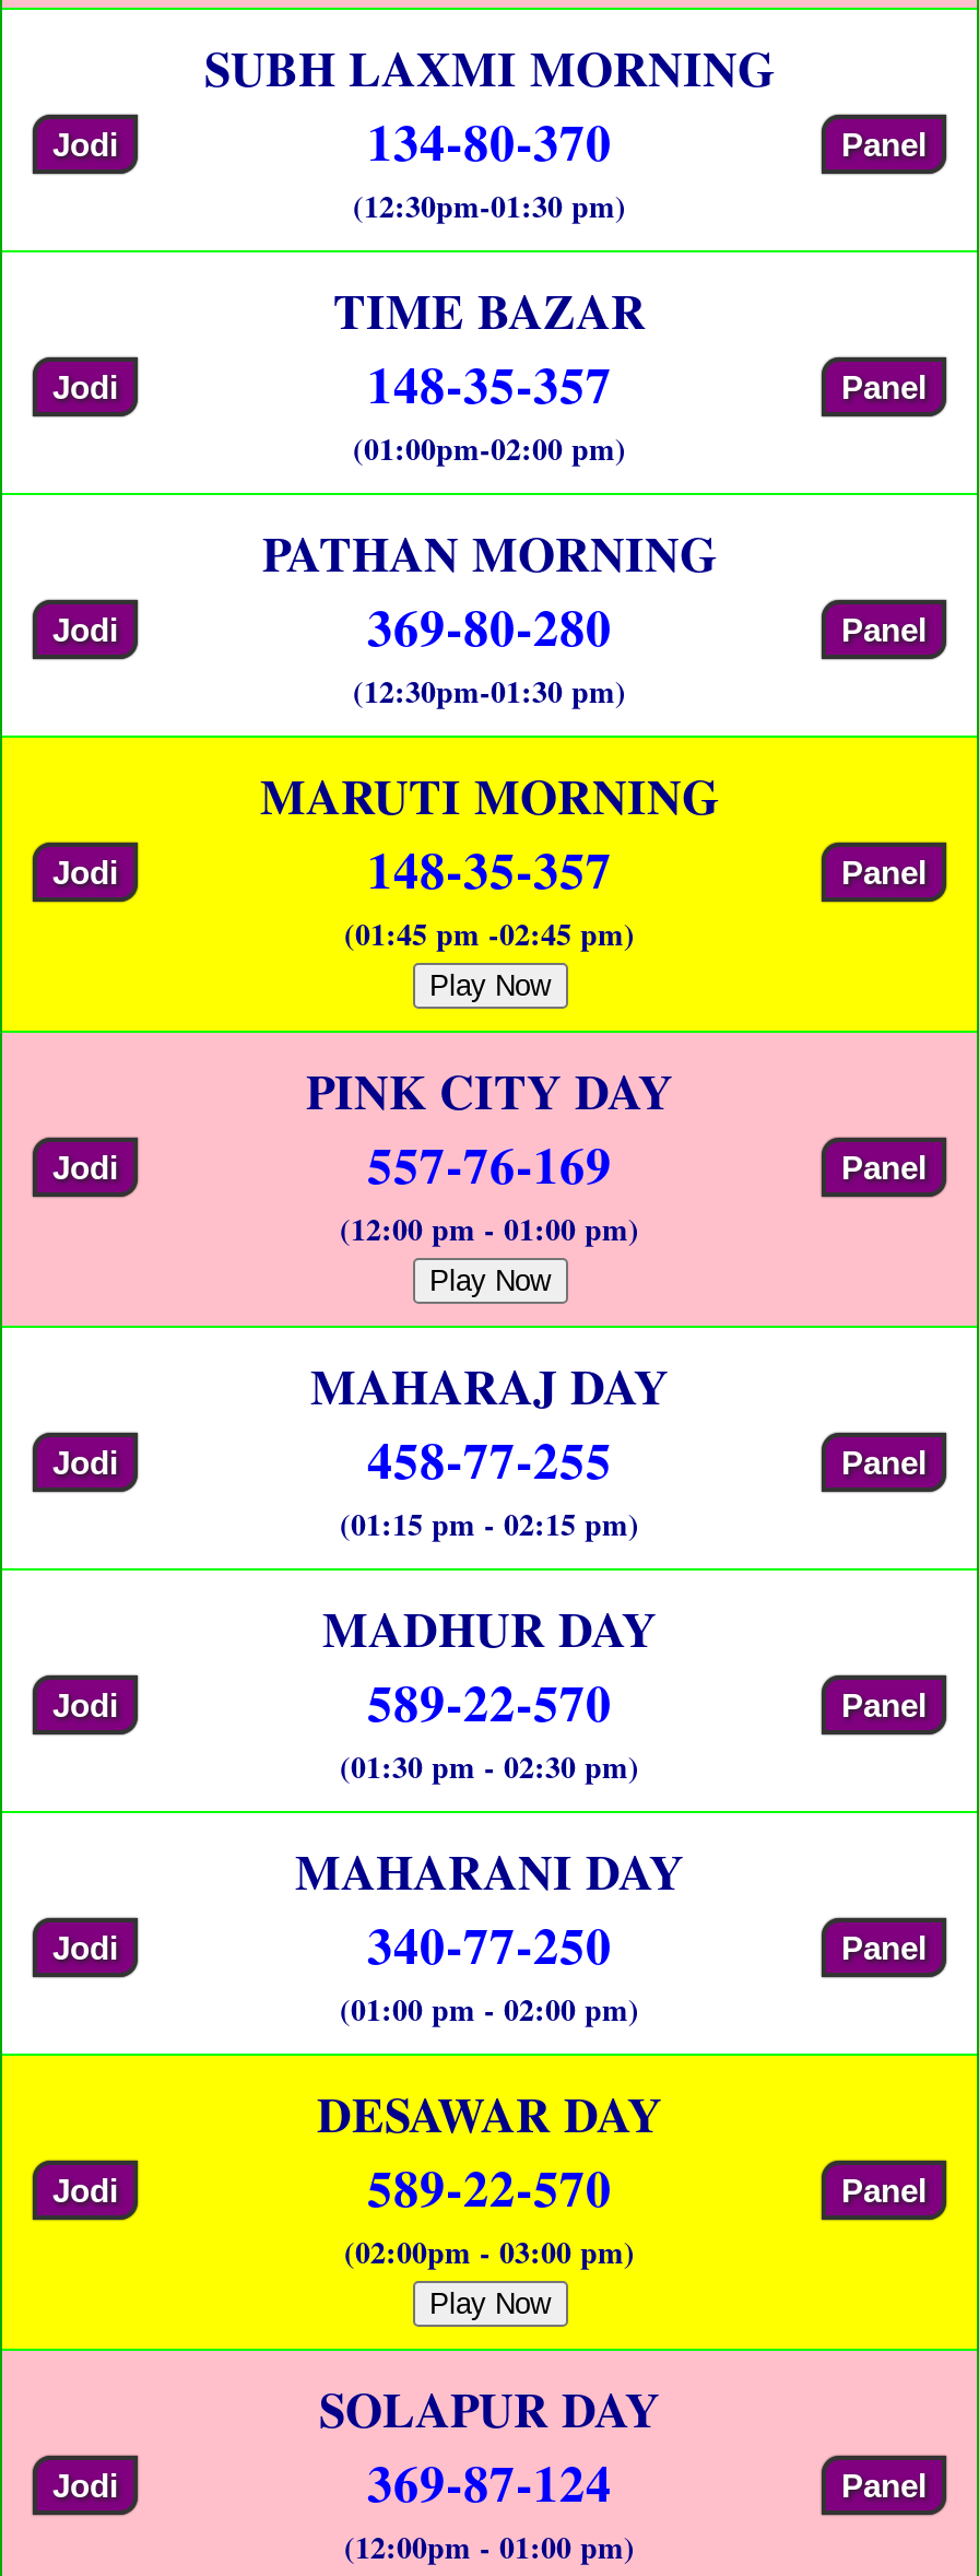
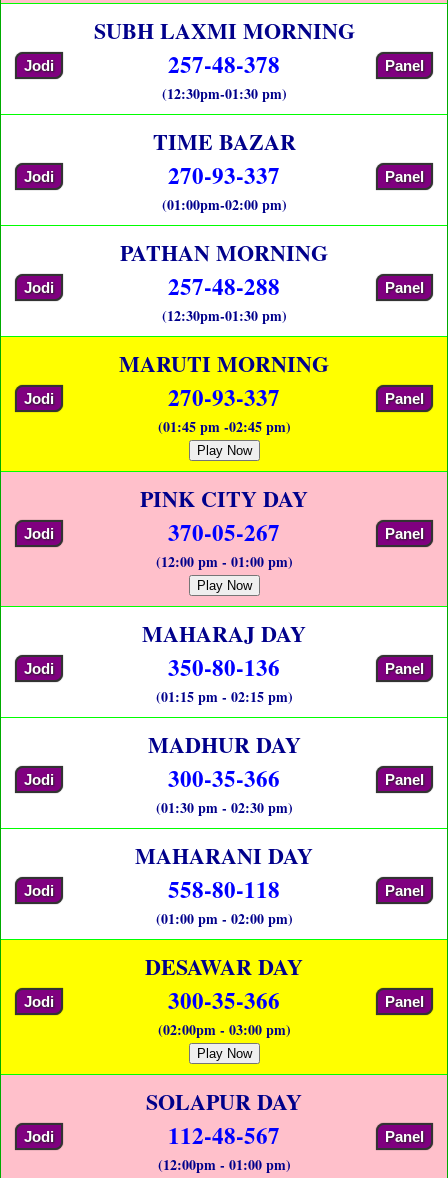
[367,103,612,178] 134-80-370 -> [168,47,280,81] 257-48-378
[367,346,612,420] 148-35-357 -> [168,158,280,192] 270-93-337
[367,589,612,663] 369-80-280 -> [168,269,280,303] 257-48-288
[367,831,612,906] 148-35-357 -> [168,380,280,414] 270-93-337
[367,1126,612,1201] 557-76-169 -> [168,515,280,549] 370-05-267
[367,1421,612,1496] 458-77-255 -> [168,650,280,684] 350-80-136
[367,1664,612,1738] 589-22-570 -> [168,761,280,795] 300-35-366
[367,1907,612,1981] 340-77-250 -> [168,872,280,906] 558-80-118
[367,2149,612,2224] 589-22-570 -> [168,983,280,1017] 300-35-366
[367,2444,612,2519] 369-87-124 -> [168,1118,280,1152] 112-48-567

